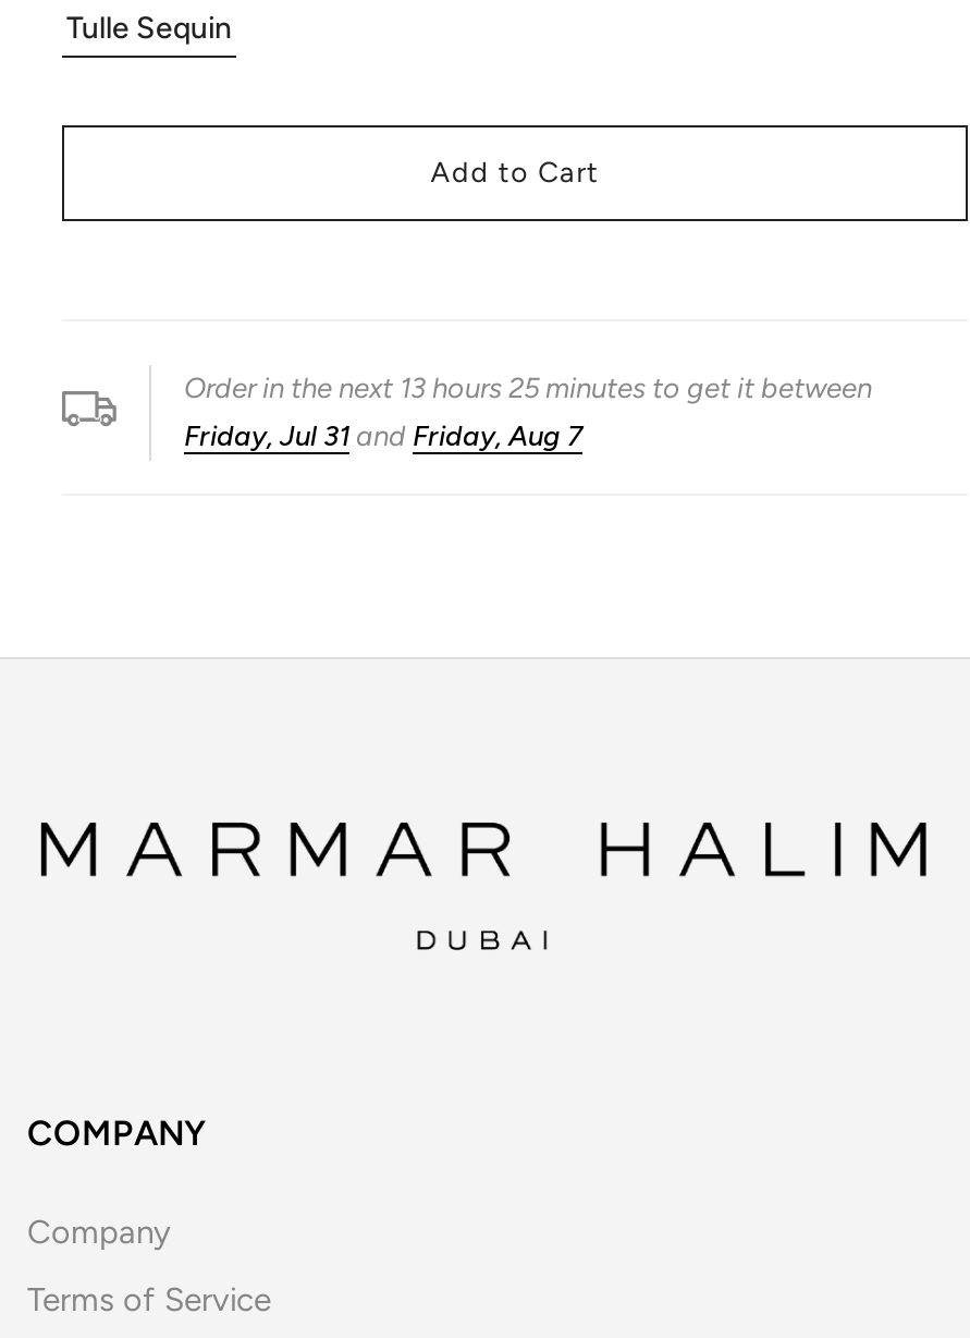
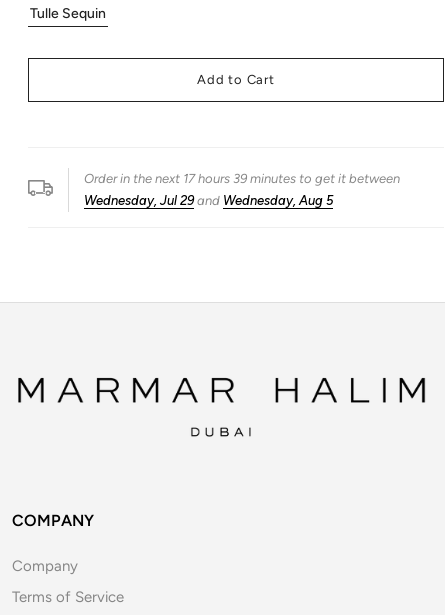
[184,372,872,404] Order in the next 13 hours 25 minutes to get it between -> [84,171,400,186] Order in the next 17 hours 39 minutes to get it between
[184,419,582,452] Friday, Jul 31 and Friday, Aug 7 -> [84,193,333,208] Wednesday, Jul 29 and Wednesday, Aug 5

